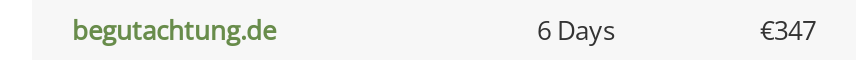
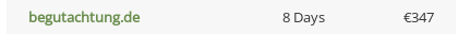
[537,12,615,48] 6 Days -> [282,7,324,27] 8 Days

